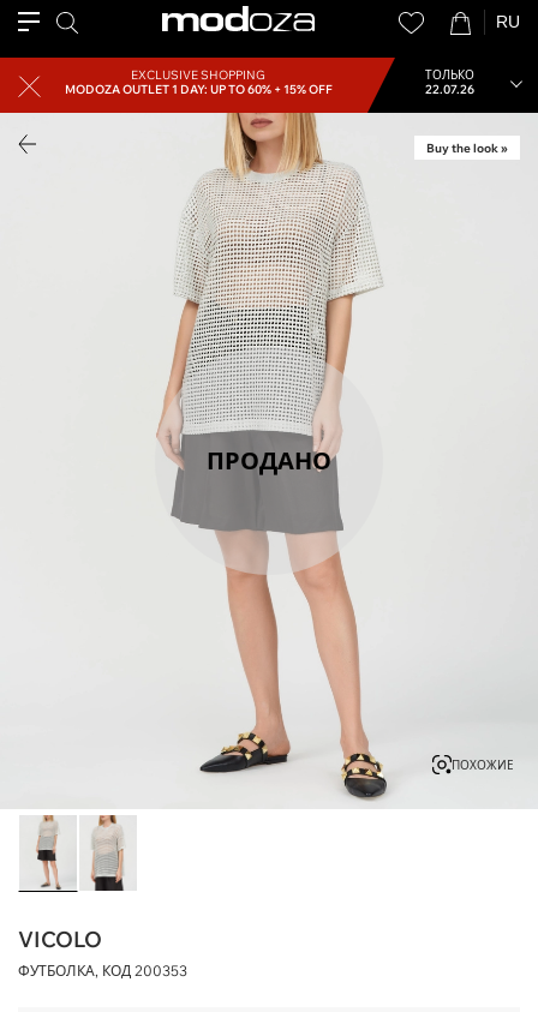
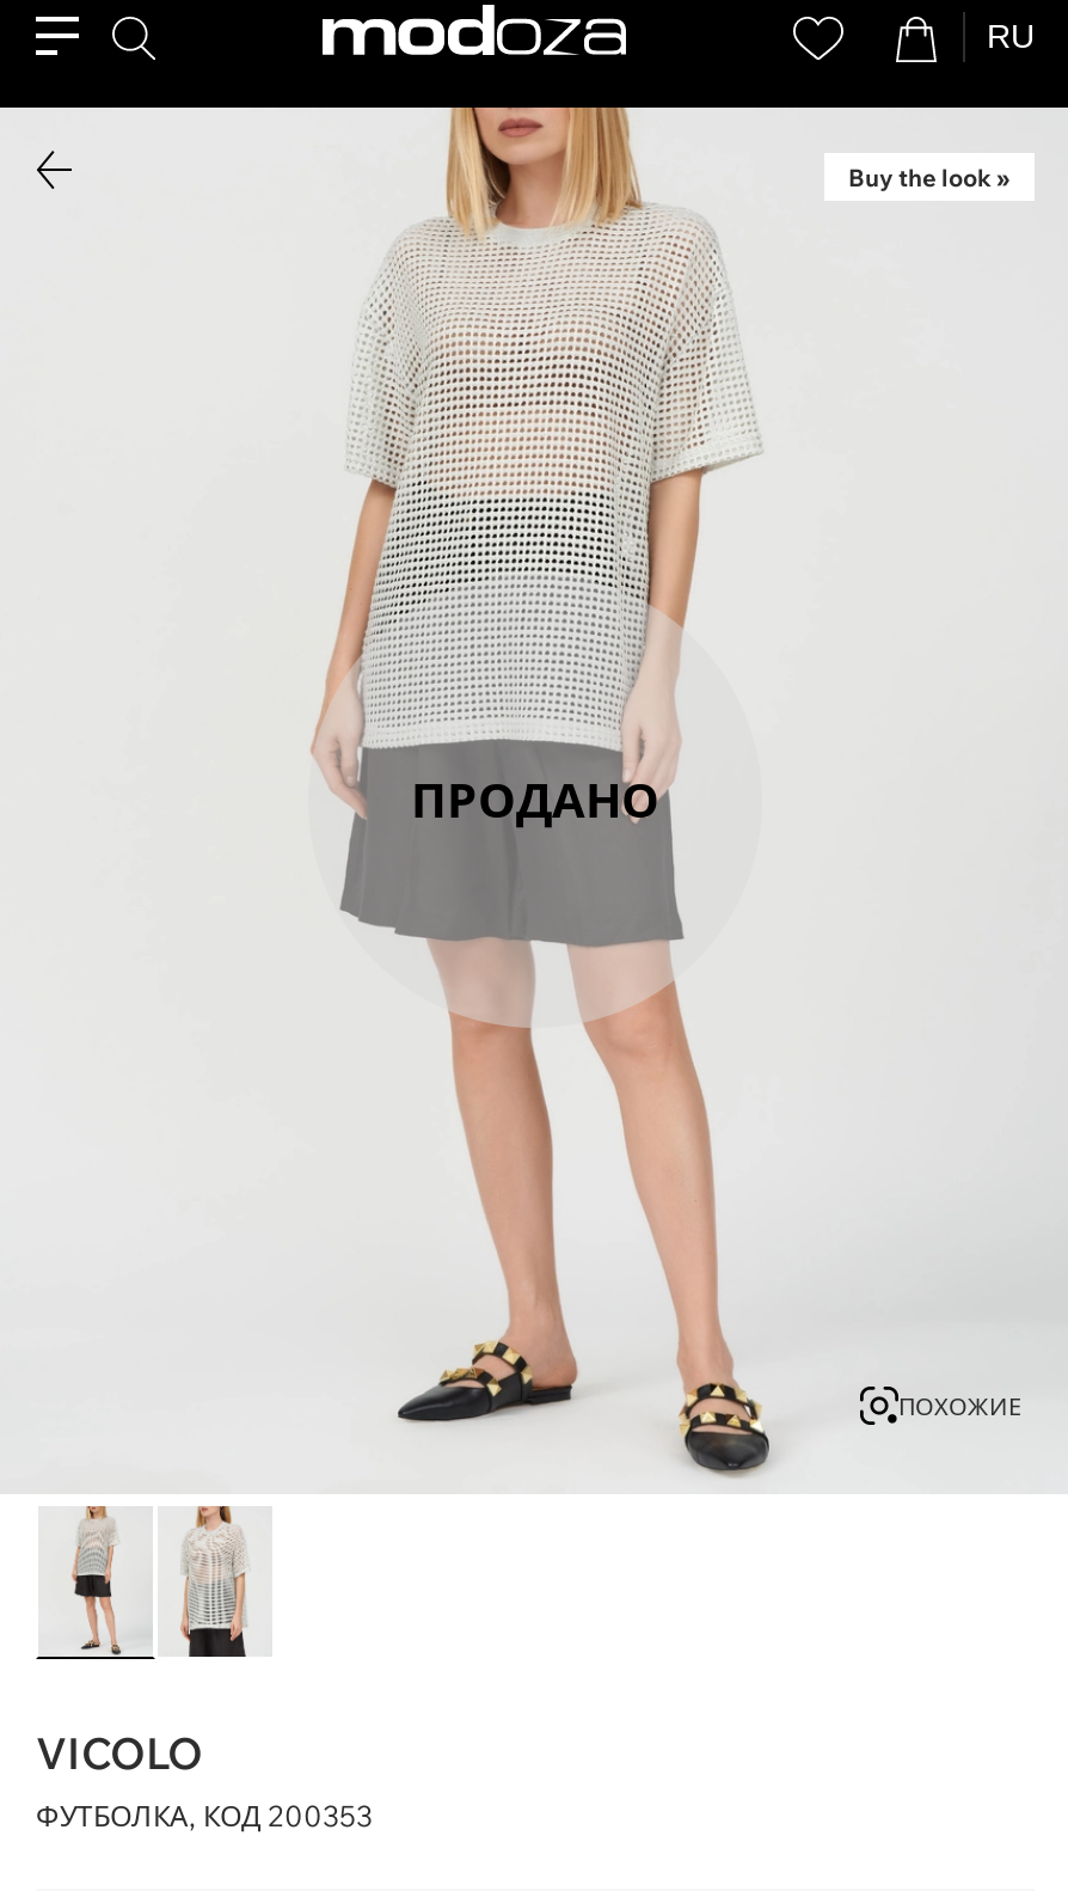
[4,56,407,114] [image] | EXCLUSIVE SHOPPING | MODOZA OUTLET 1 DAY: UP TO 60% + 15% OFF -> none
[425,67,474,97] ТОЛЬКО | 22.07.26 -> none

